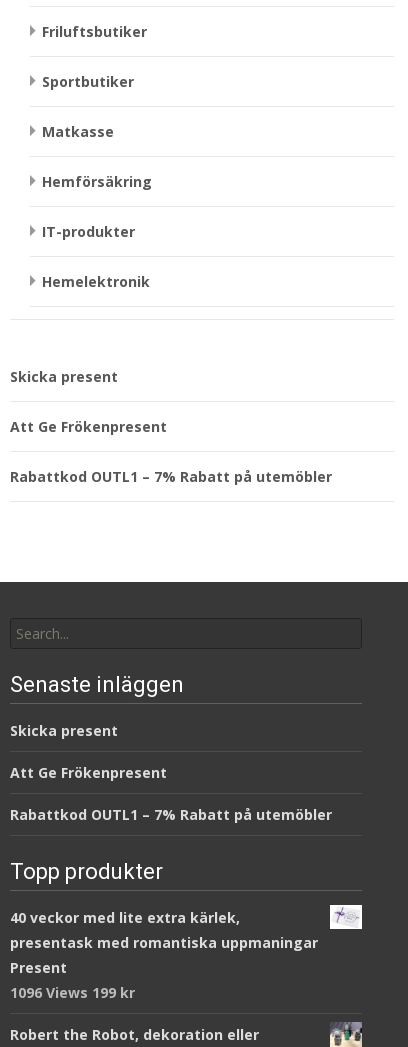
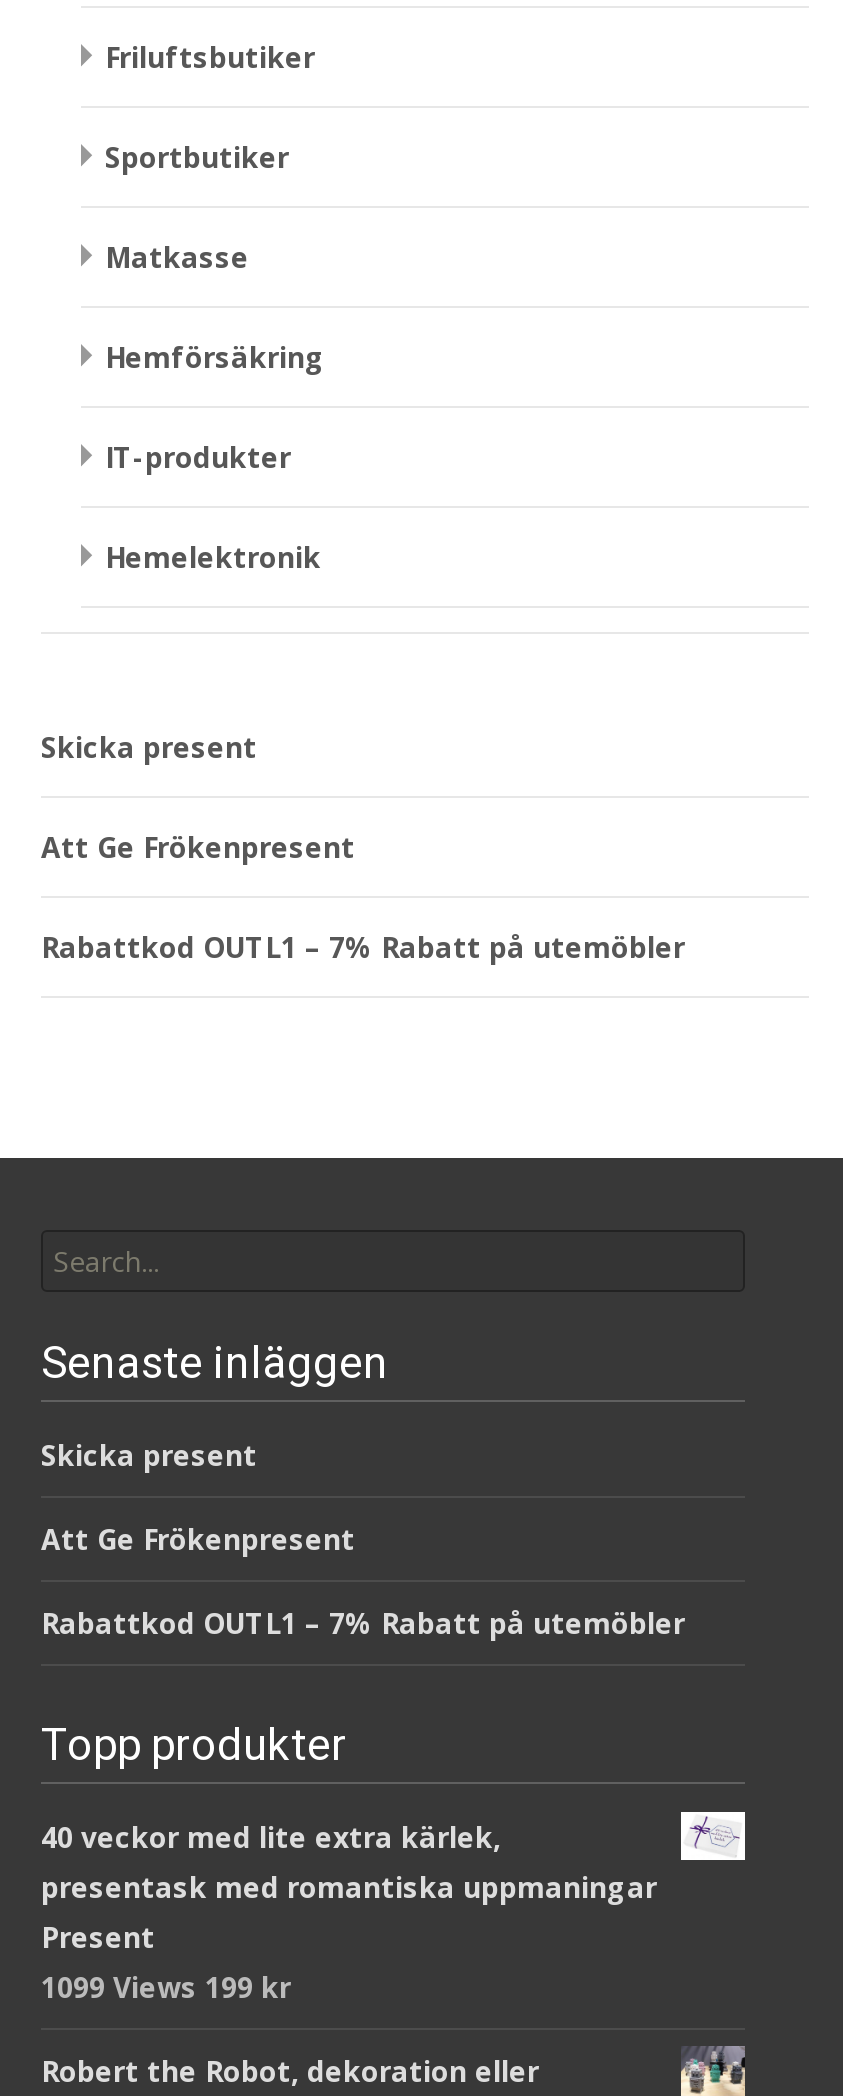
[10,983,135,1002] 1096 Views 199 kr -> [41,1968,291,2006] 1099 Views 199 kr

